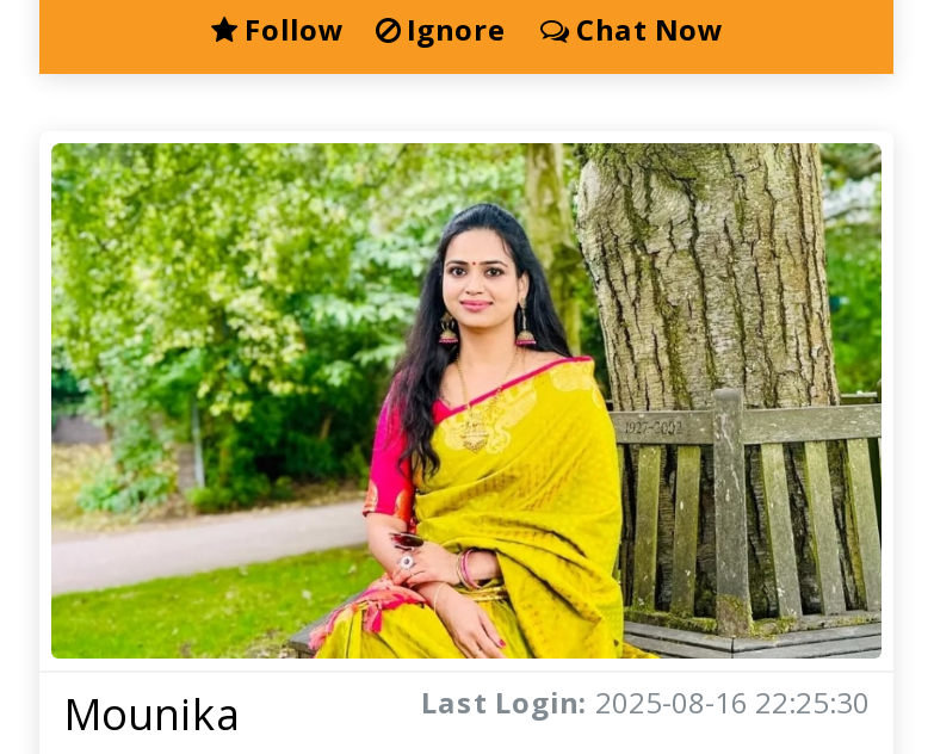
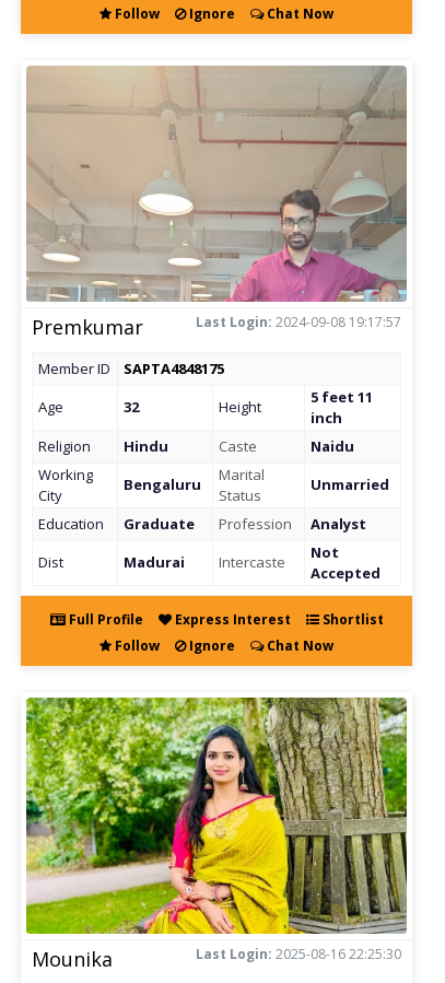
none -> [26,66,408,505] [image] | Premkumar | Last Login: 2024-09-08 19:17:57 | Member ID | SAPTA4848175 | Age | 32 | Height | 5 feet 11 | inch | Religion | Hindu | Caste | Naidu | Working | City
none -> [38,475,389,655] Unmarried | Education | Graduate | Profession | Analyst | Dist | Madurai | Intercaste | Not | Accepted | Full Profile | Express Interest | Shortlist | Follow | Ignore | Chat Now
none -> [124,465,265,505] Bengaluru | Marital | Status

